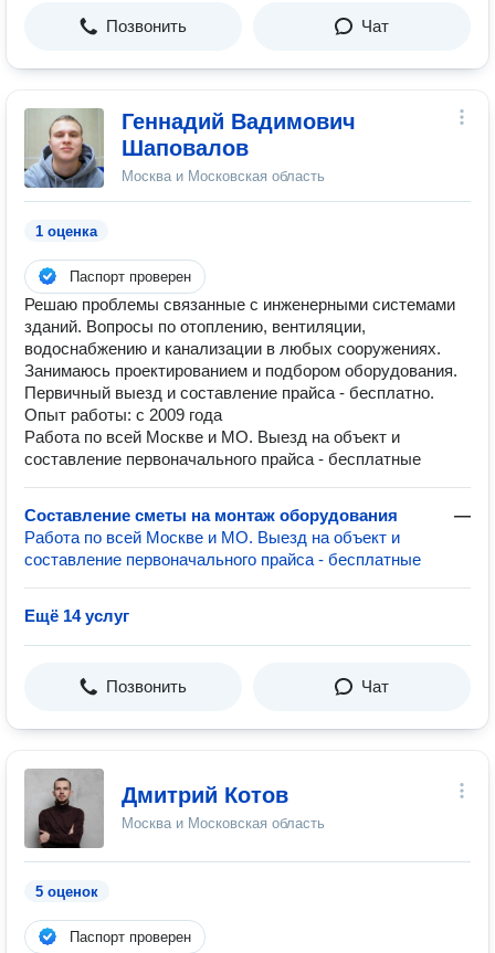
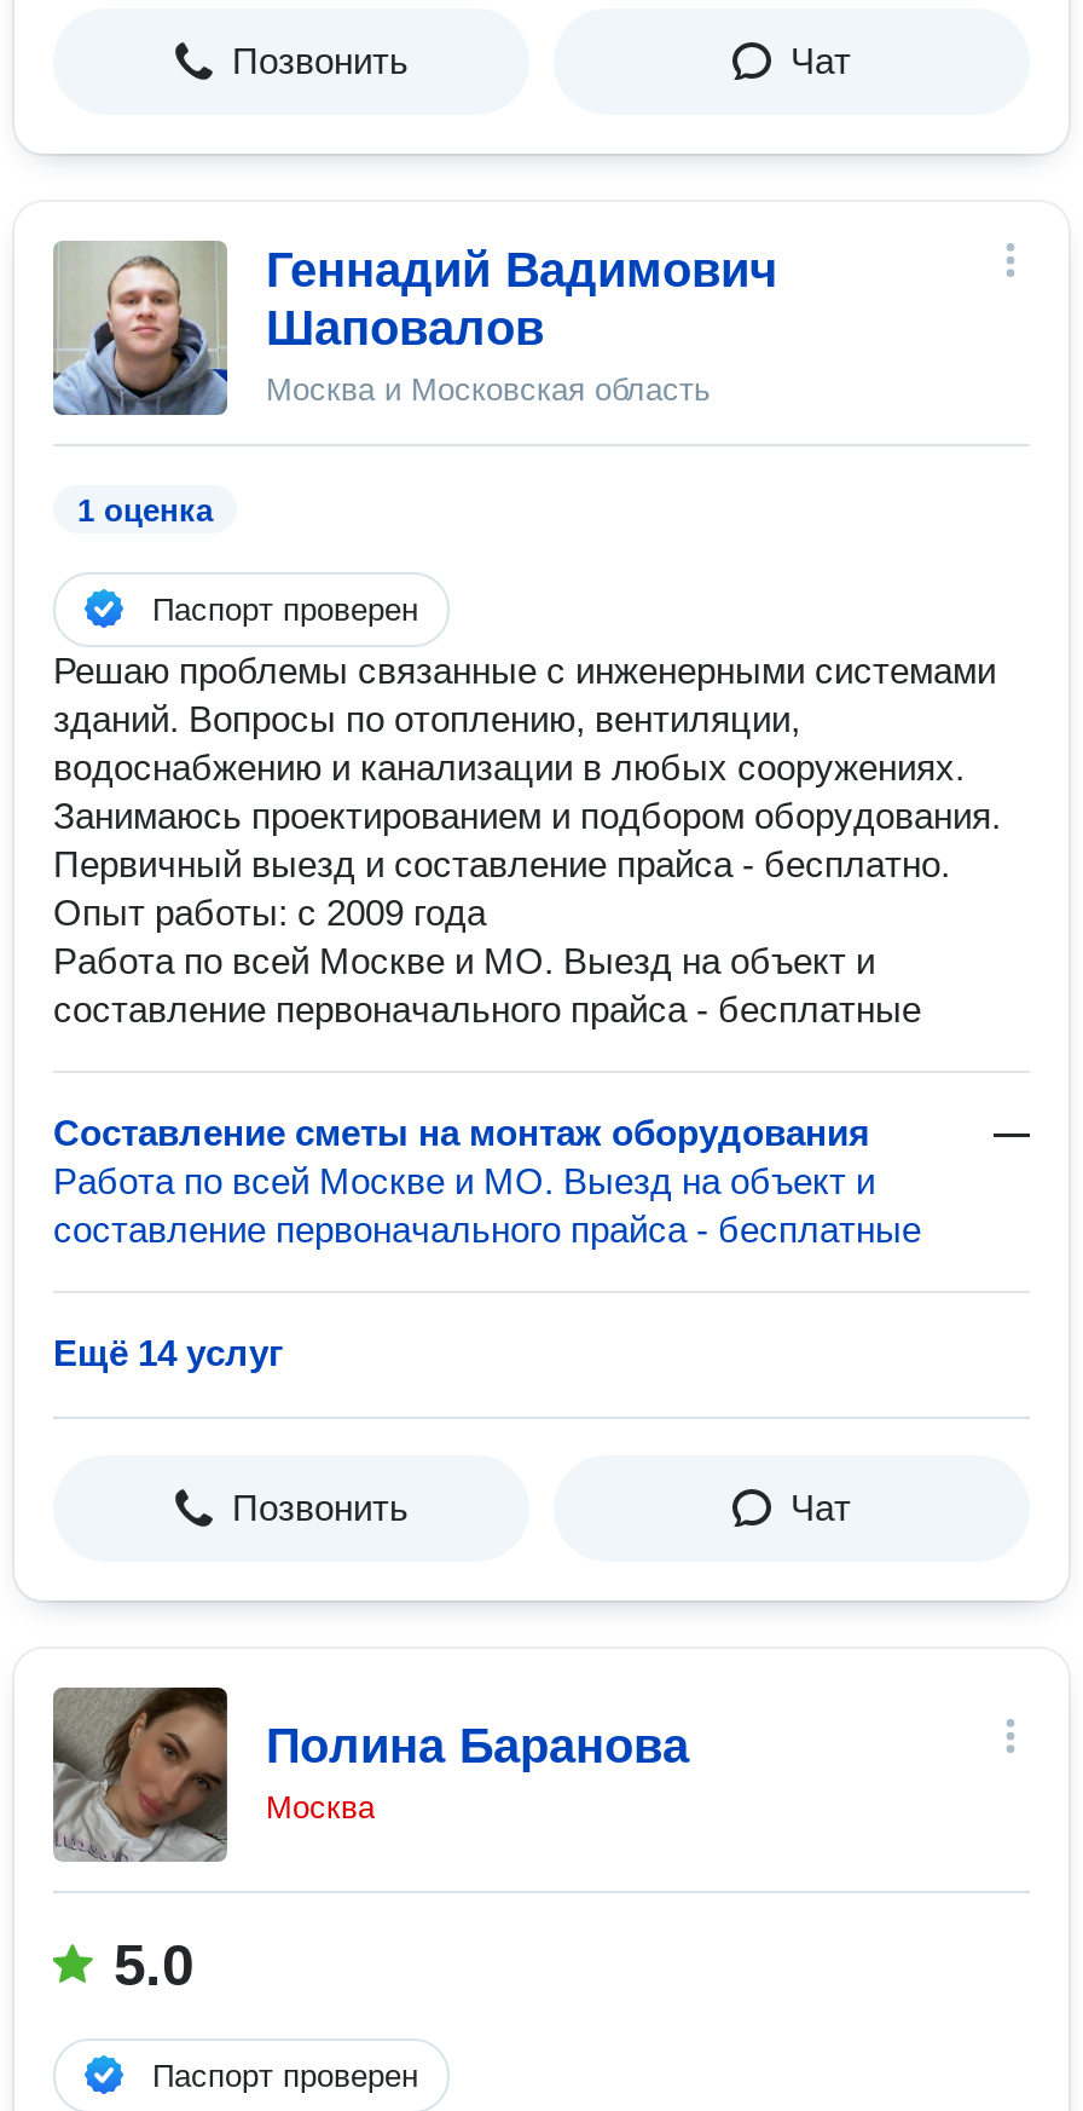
[25,770,325,849] [image] | Дмитрий Котов | Москва и Московская область -> [53,1688,689,1864] [image] | Полина Баранова | Москва
[35,883,98,900] 5 оценок -> [114,1932,193,1997] 5.0

